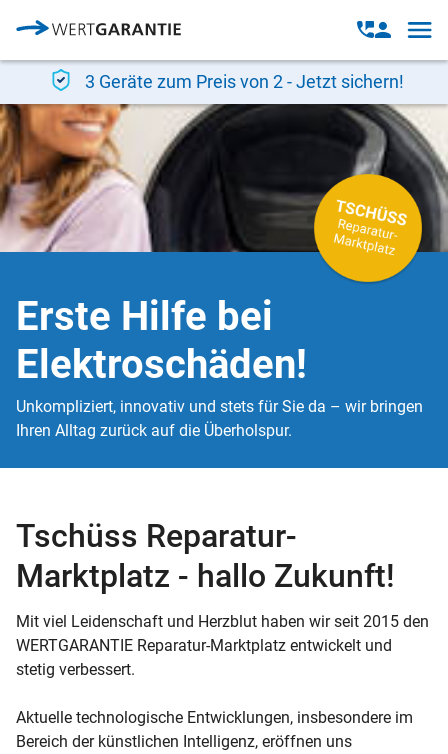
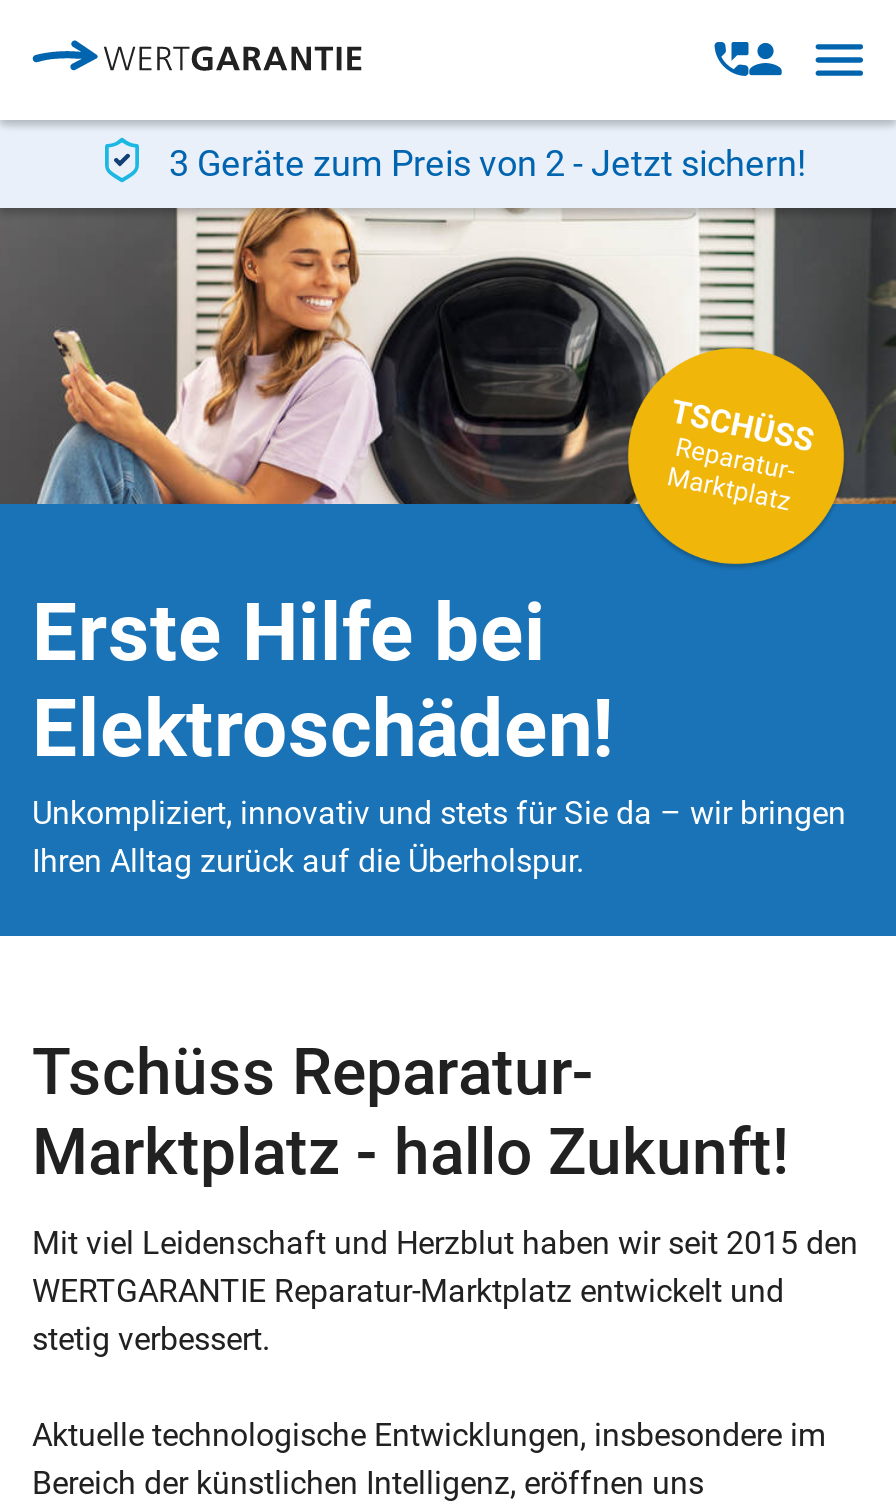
[3,103,445,253] [image] -> [6,206,890,506] [image]

